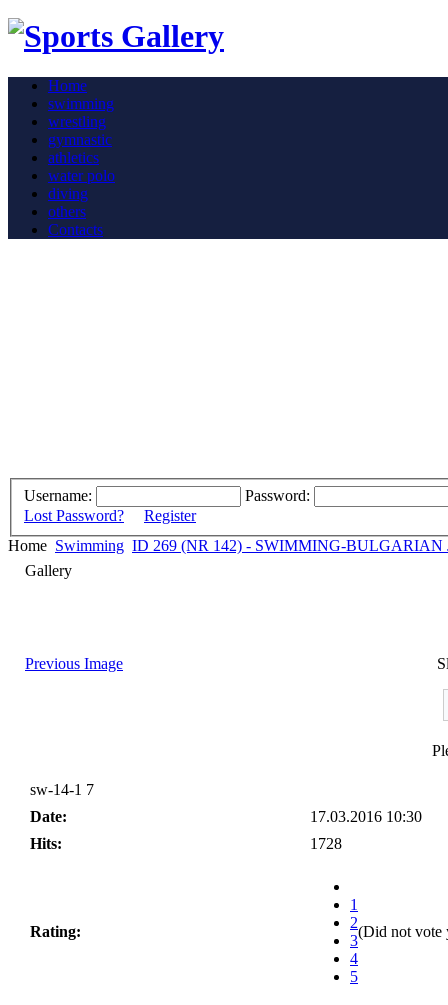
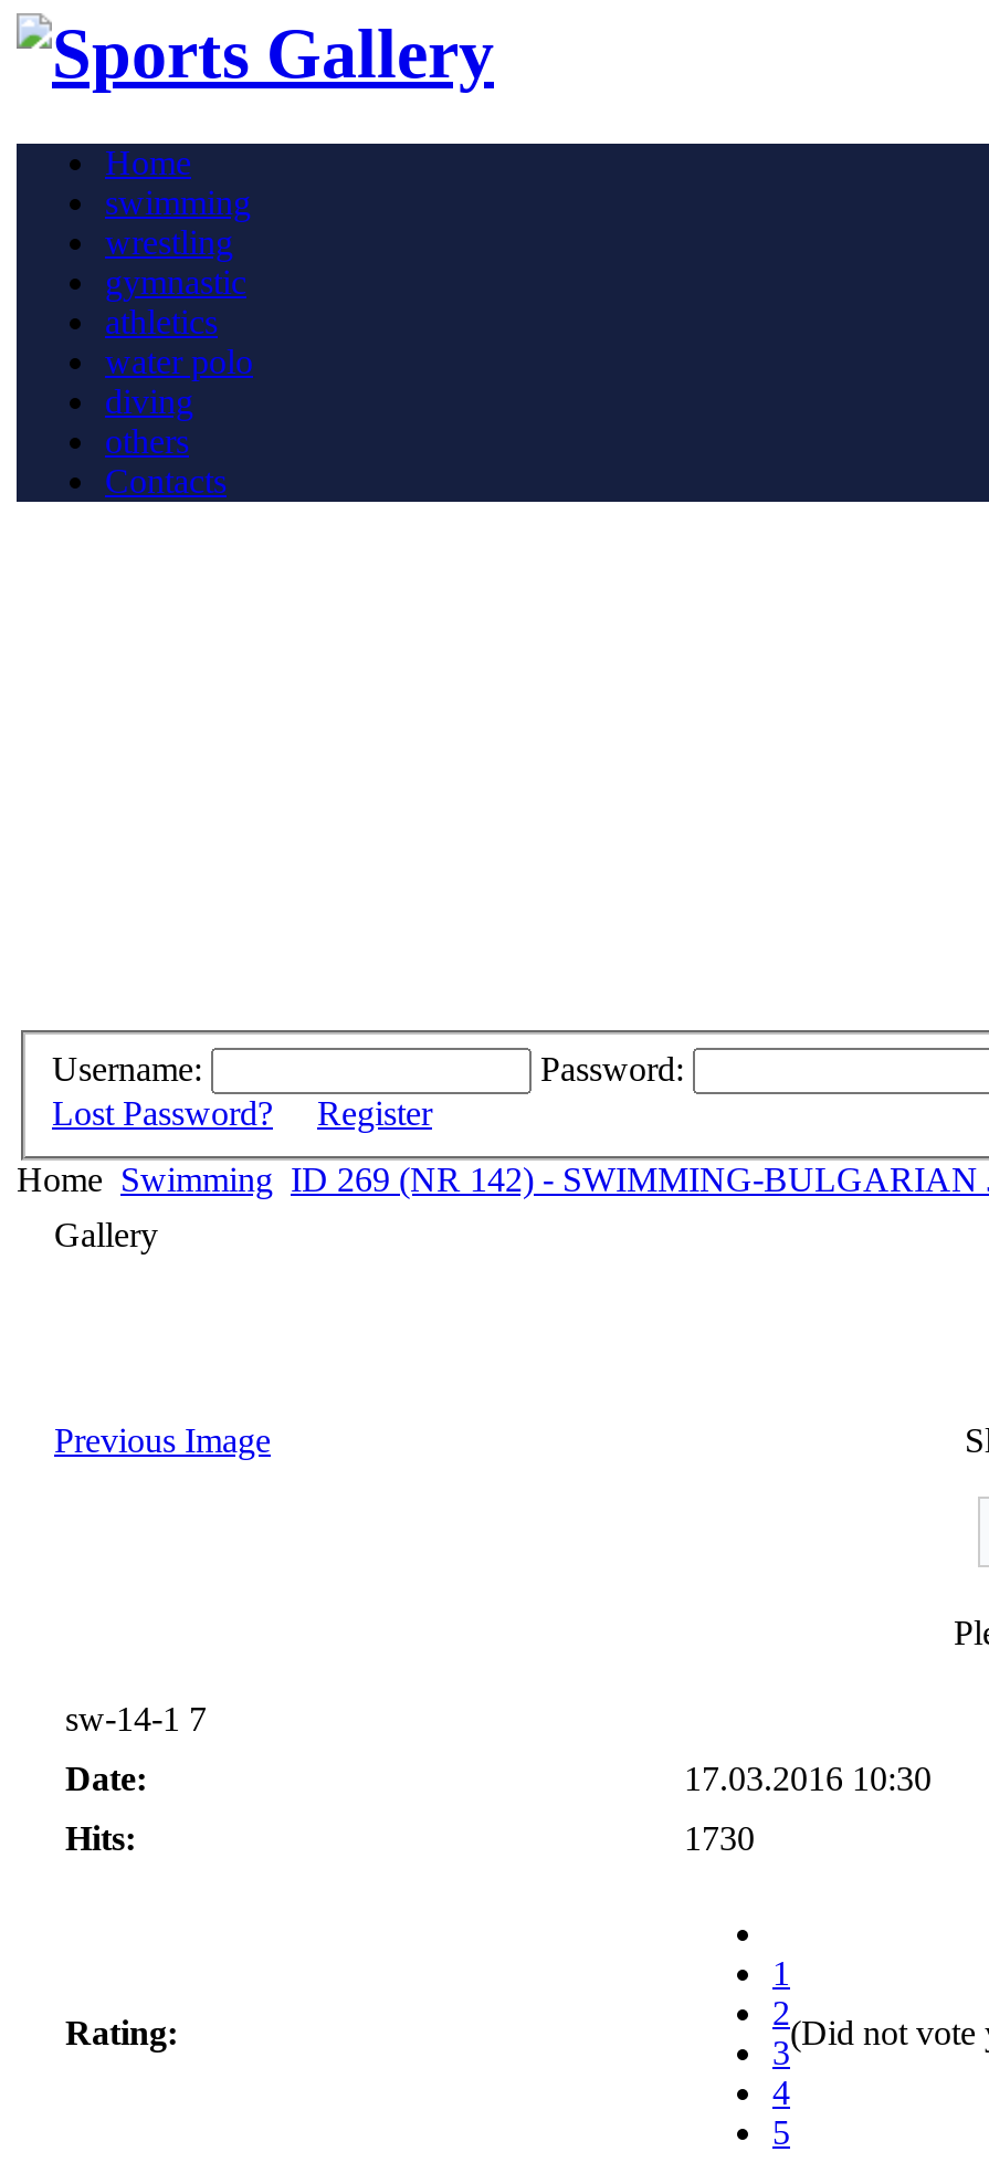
[310,835,342,852] 1728 -> [684,1820,755,1858] 1730

